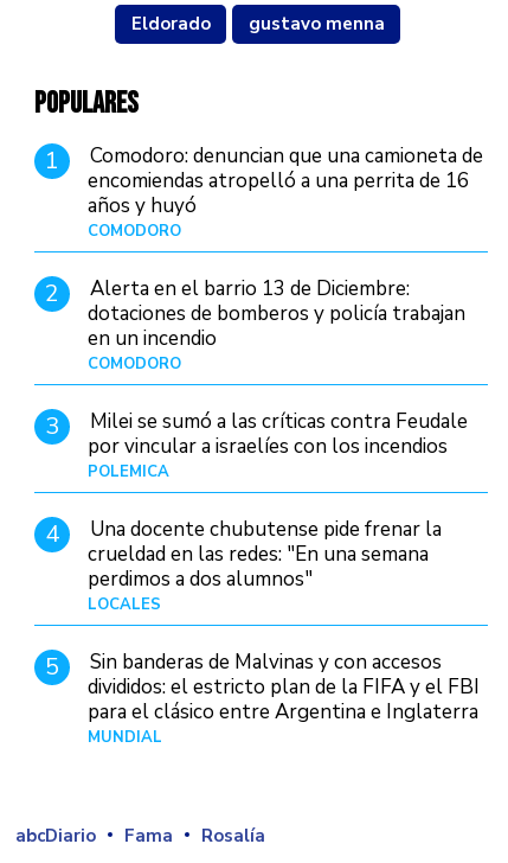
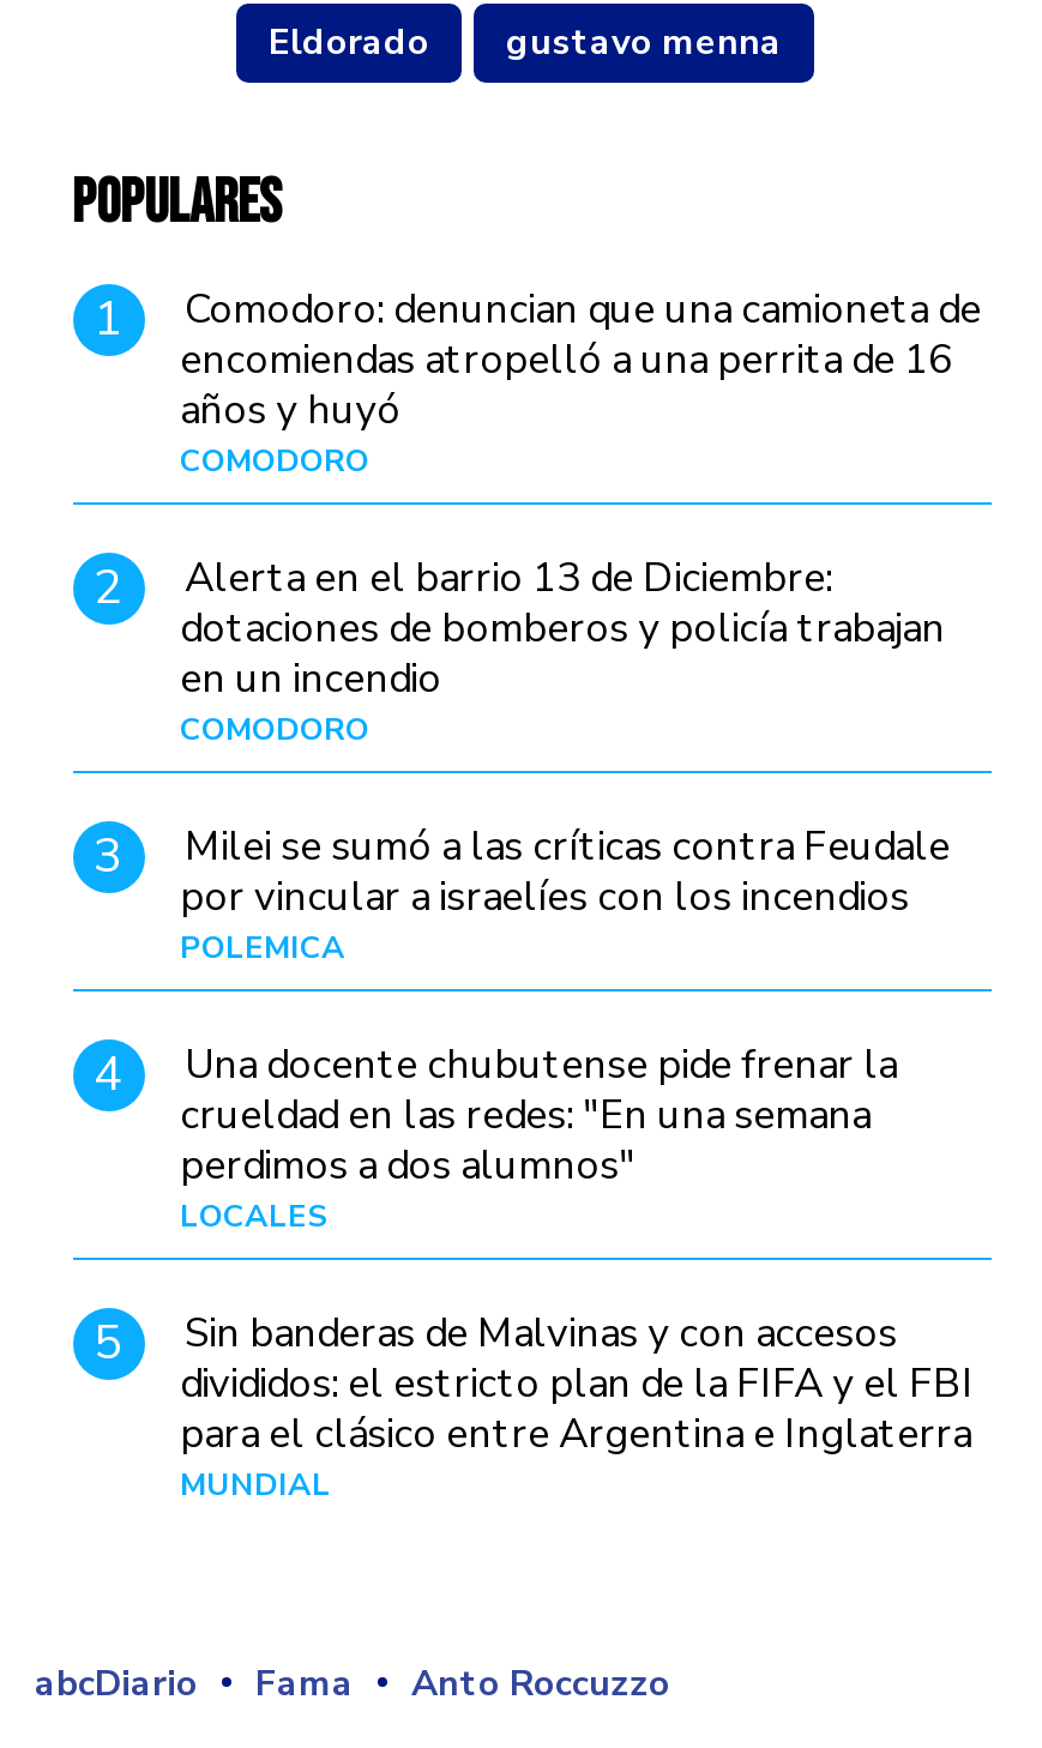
[201,823,265,847] Rosalía -> [411,1659,670,1707] Anto Roccuzzo

